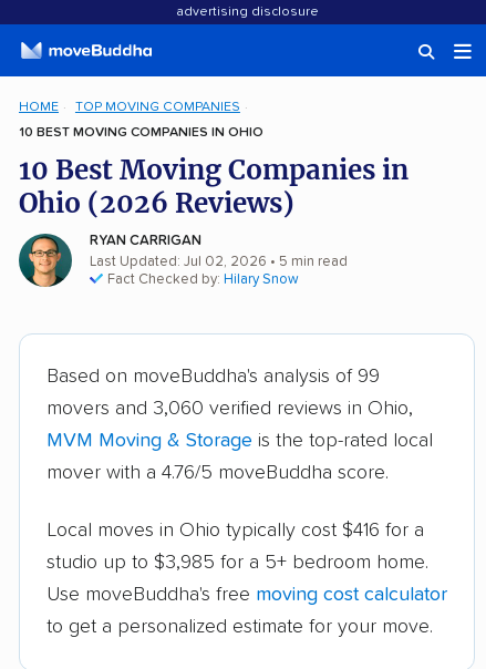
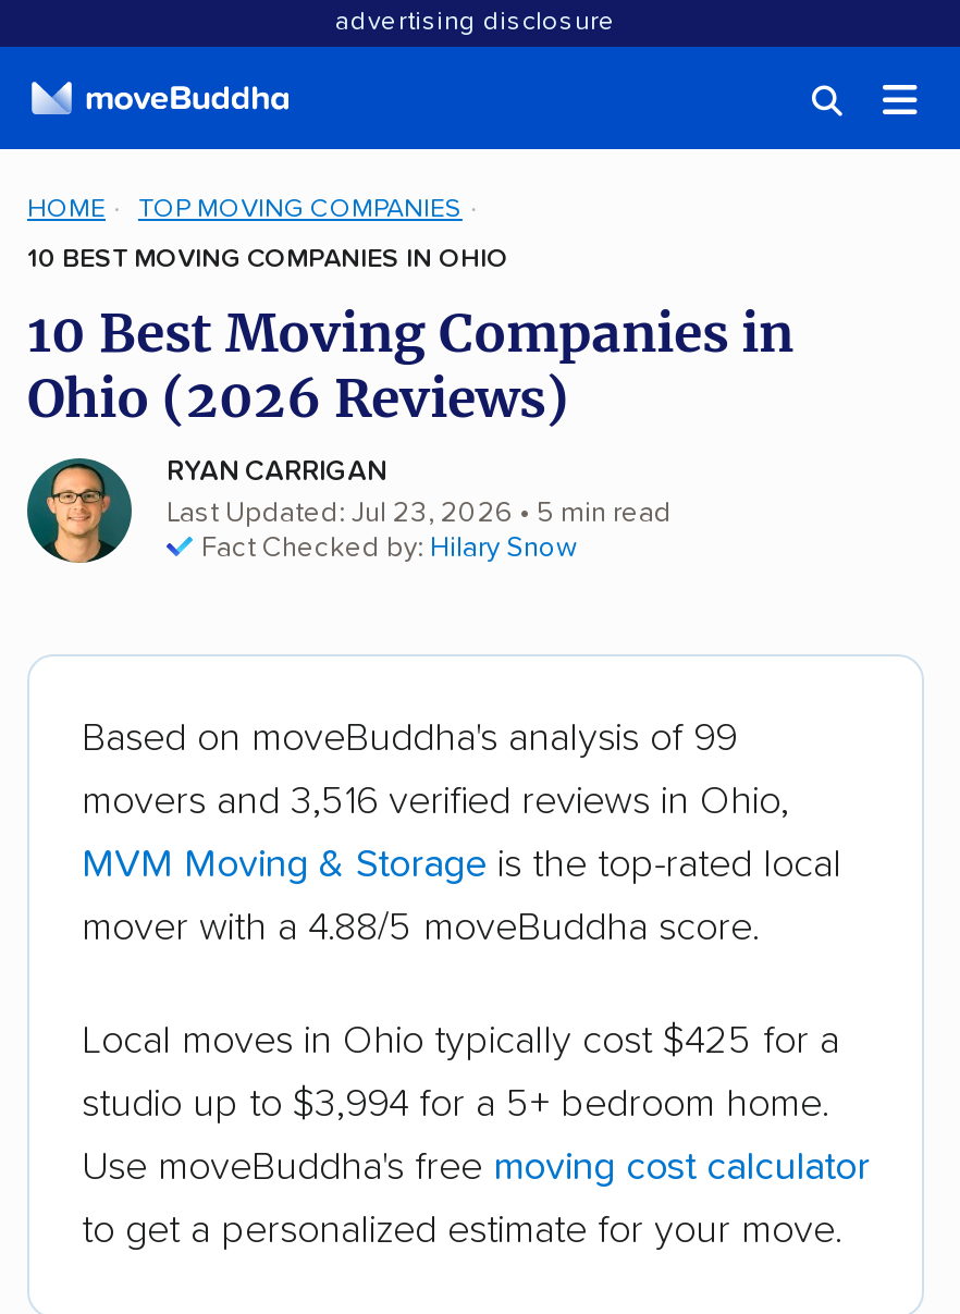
[90,255,348,269] Last Updated: Jul 02, 2026 • 5 min read -> [167,500,672,528] Last Updated: Jul 23, 2026 • 5 min read
[46,399,413,419] movers and 3,060 verified reviews in Ohio, -> [82,783,789,822] movers and 3,516 verified reviews in Ohio,
[46,463,389,483] mover with a 4.76/5 moveBuddha score. -> [82,909,759,948] mover with a 4.88/5 moveBuddha score.
[46,521,424,541] Local moves in Ohio typically cost $416 for a -> [82,1023,839,1062] Local moves in Ohio typically cost $425 for a
[46,553,428,573] studio up to $3,985 for a 5+ bedroom home. -> [82,1086,828,1125] studio up to $3,994 for a 5+ bedroom home.

